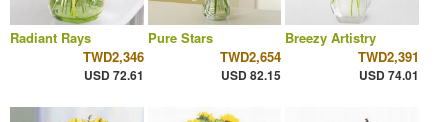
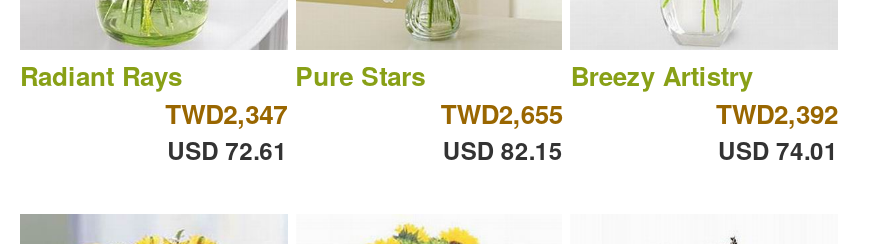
[83,47,144,66] TWD2,346 -> [165,94,287,132] TWD2,347
[220,47,281,66] TWD2,654 -> [441,94,563,132] TWD2,655
[358,47,419,66] TWD2,391 -> [716,94,838,132] TWD2,392

